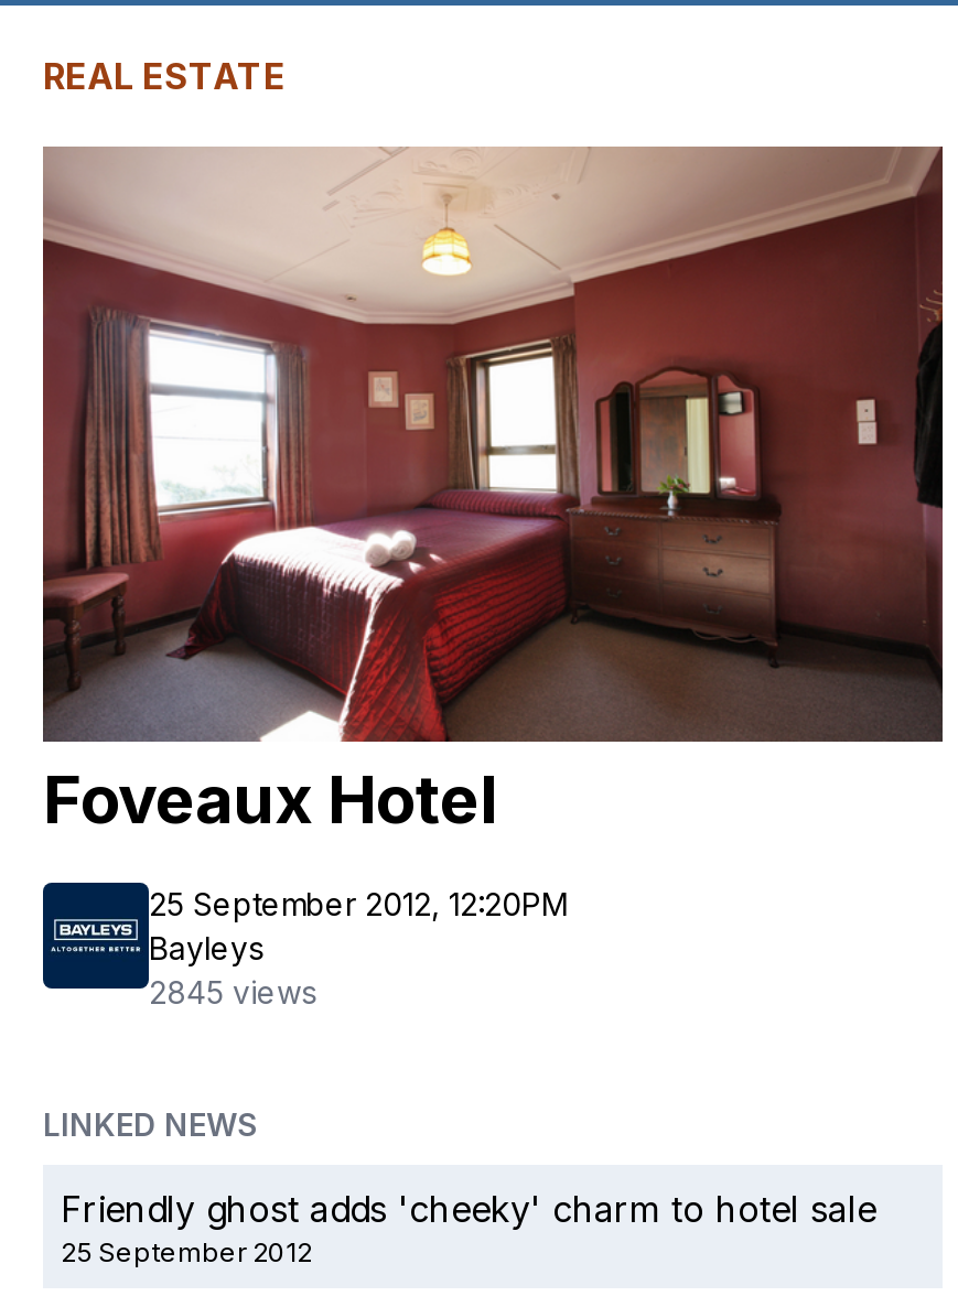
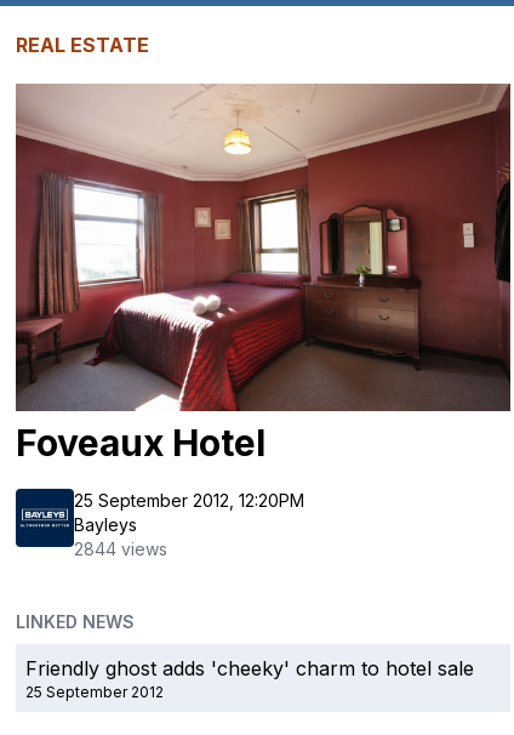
[149,973,316,1011] 2845 views -> [74,539,167,559] 2844 views

